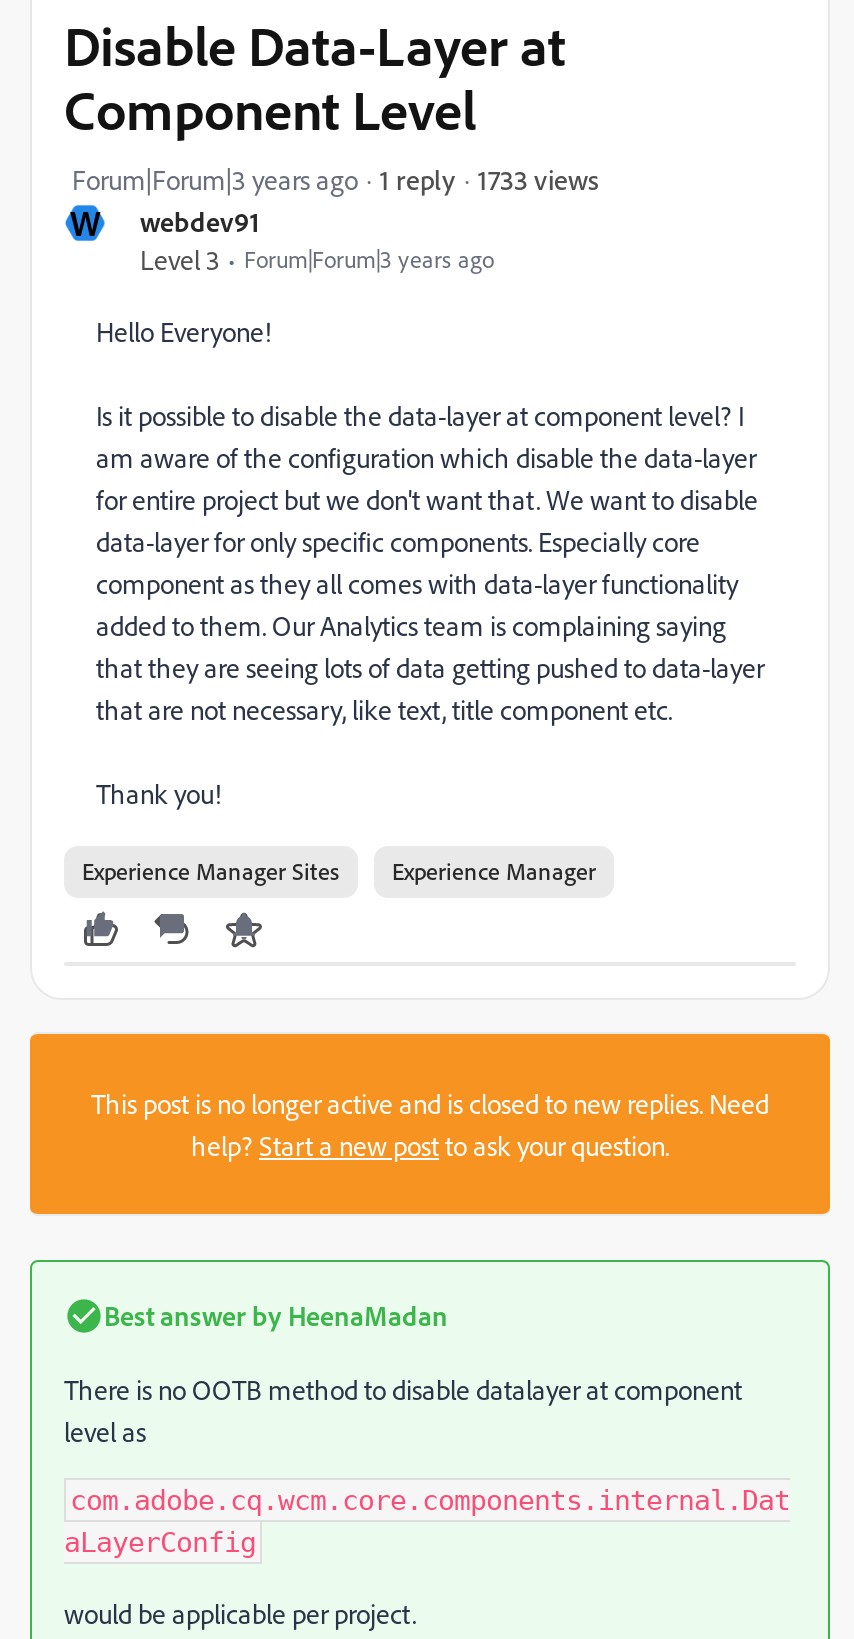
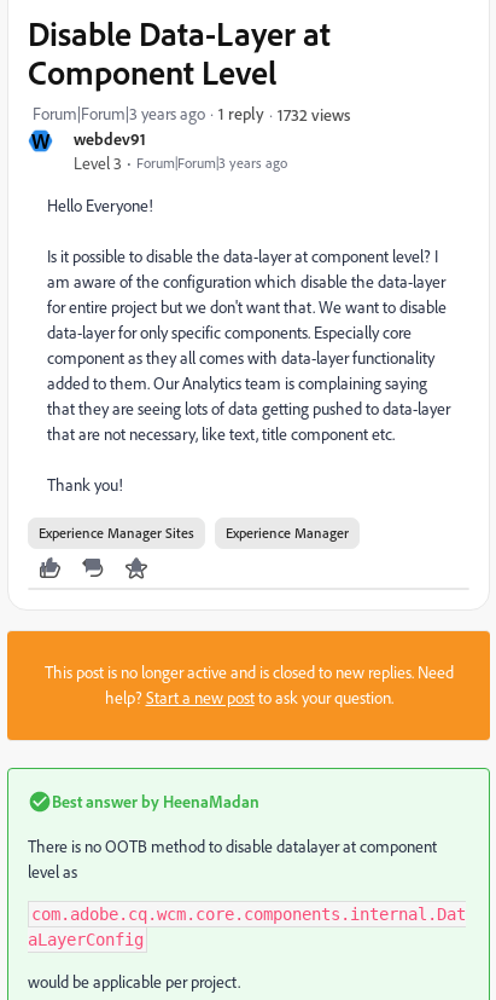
[478,161,598,195] 1733 views -> [278,103,350,124] 1732 views

